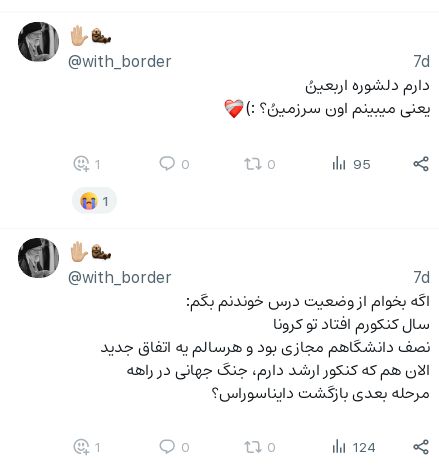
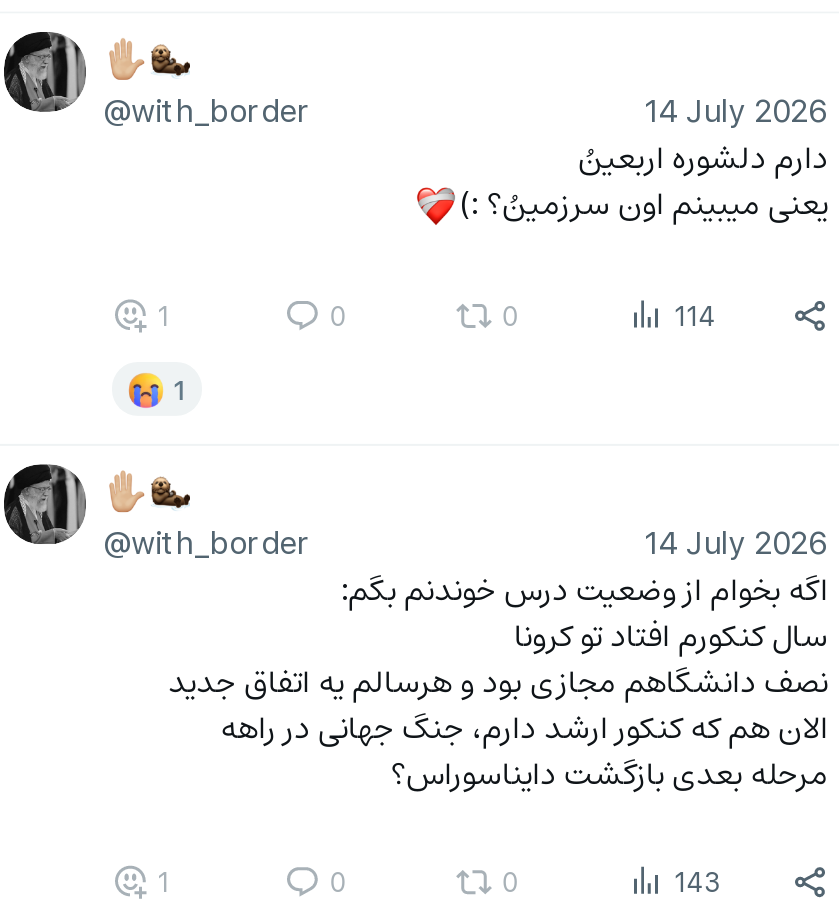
[413,50,430,71] 7d -> [644,88,828,130] 14 July 2026
[353,154,371,173] 95 -> [674,295,716,333] 114
[413,266,430,287] 7d -> [644,520,828,562] 14 July 2026
[353,437,376,456] 124 -> [674,861,720,899] 143

